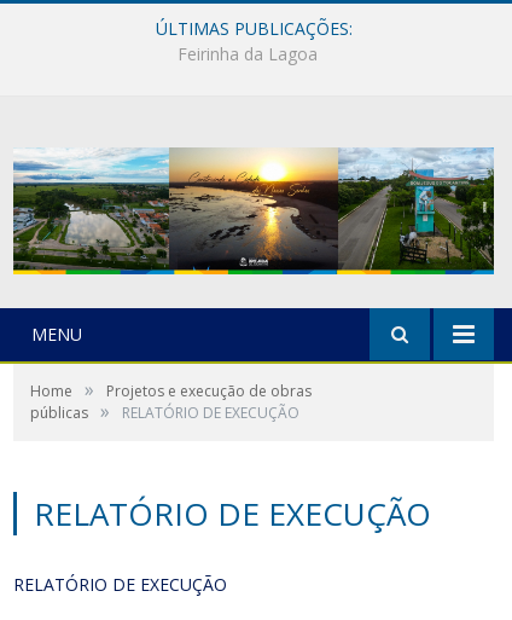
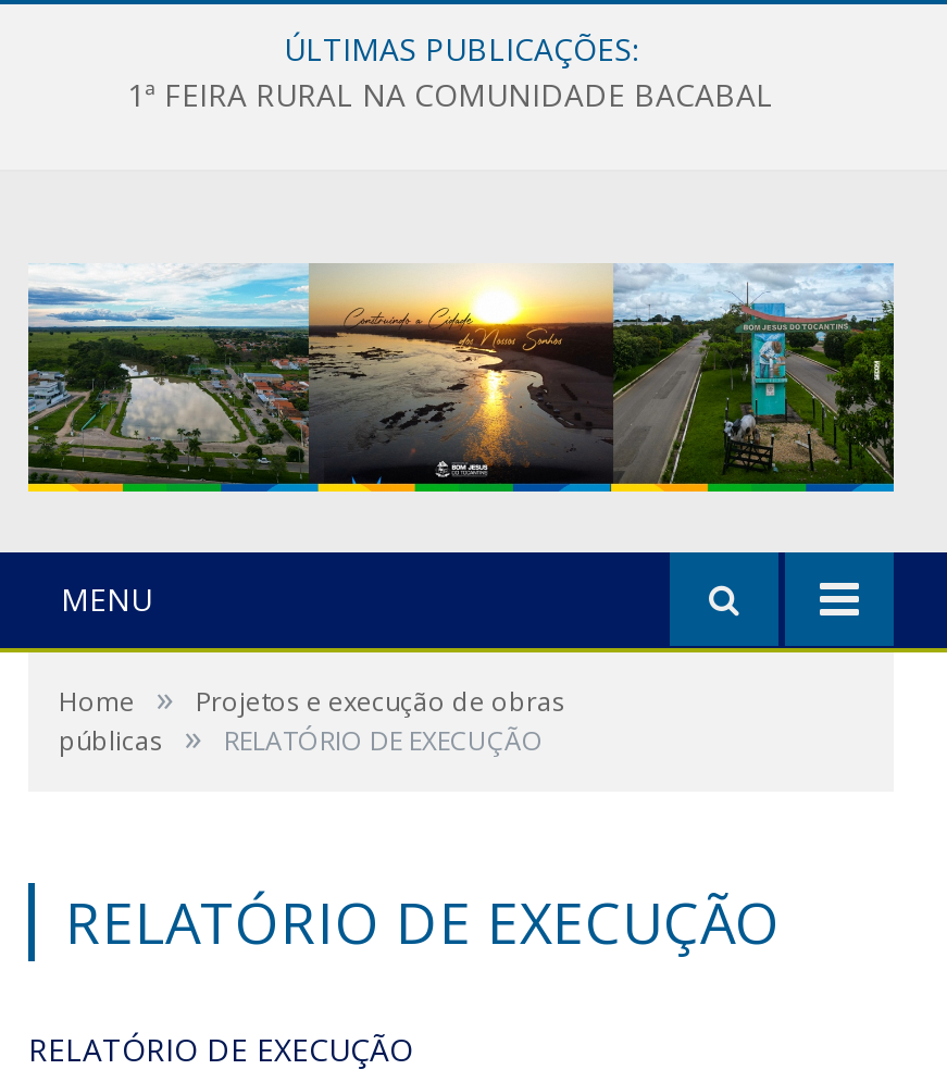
[178,43,318,66] Feirinha da Lagoa -> [127,74,773,116] 1ª FEIRA RURAL NA COMUNIDADE BACABAL

